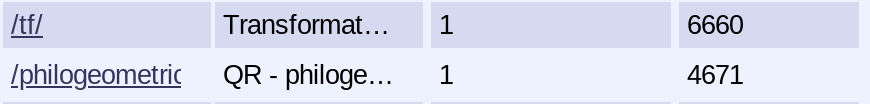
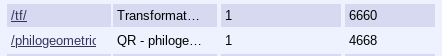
[687,60,743,90] 4671 -> [349,33,377,48] 4668

